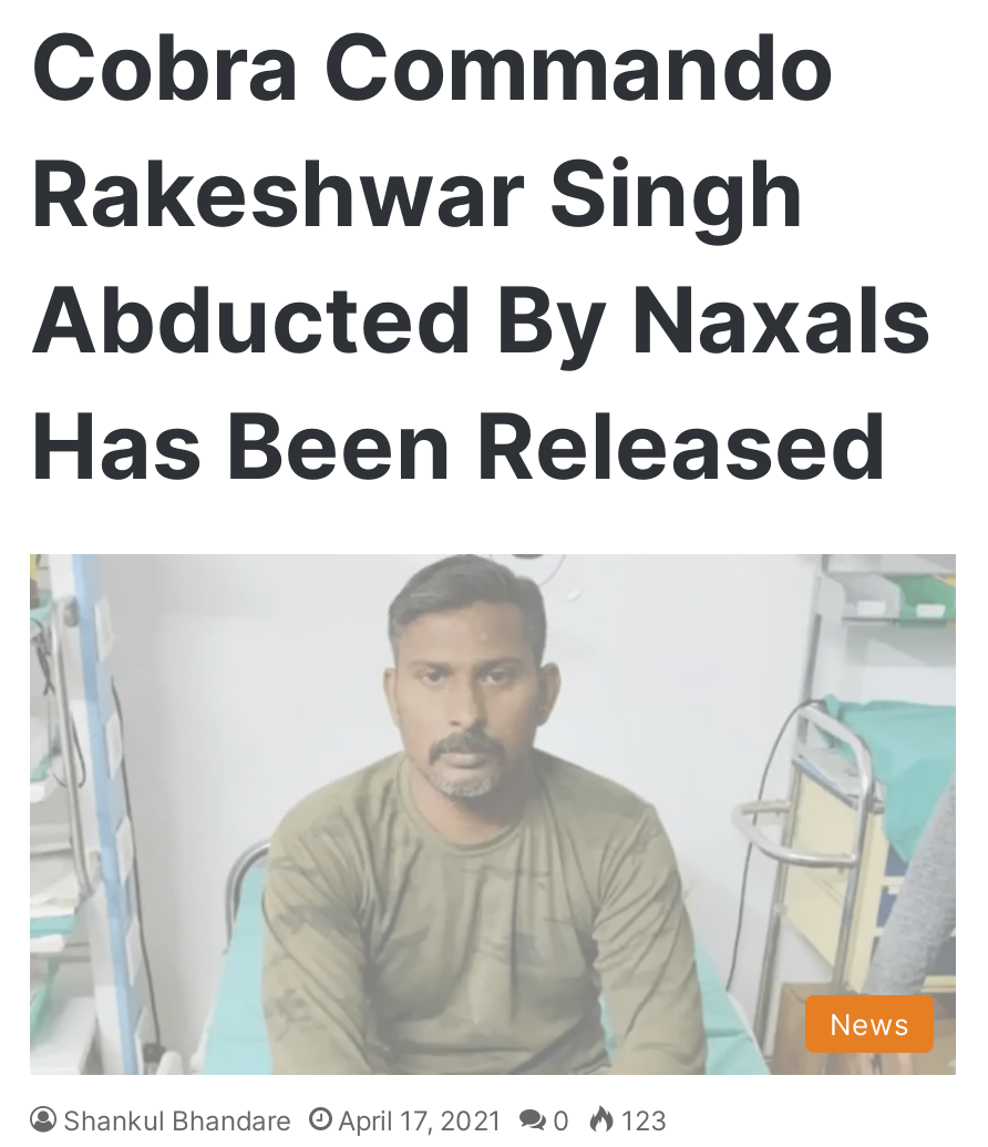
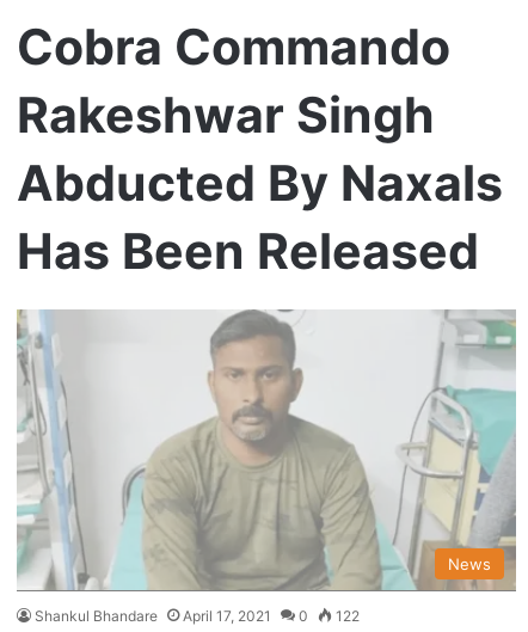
[63,1104,668,1137] Shankul Bhandare April 17, 2021 0 123 -> [35,607,360,625] Shankul Bhandare April 17, 2021 0 122

